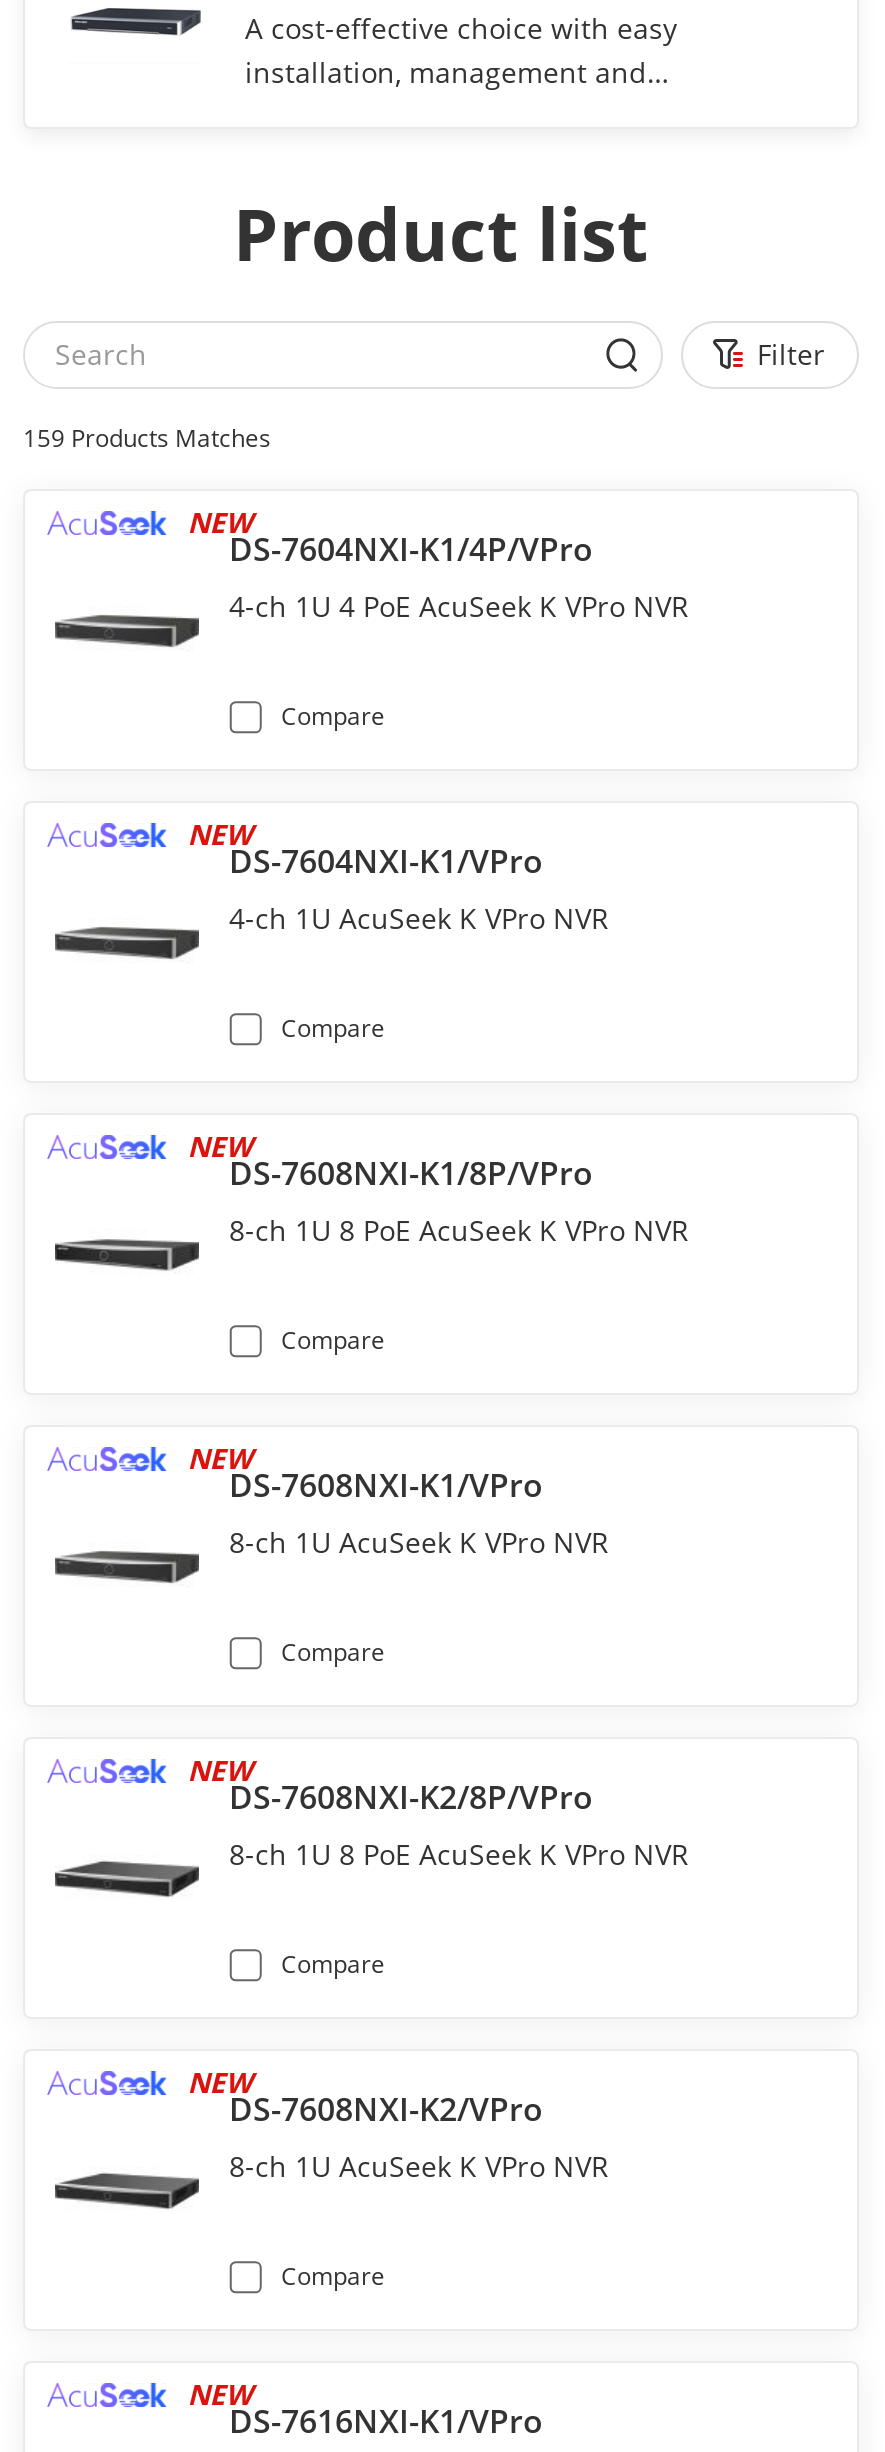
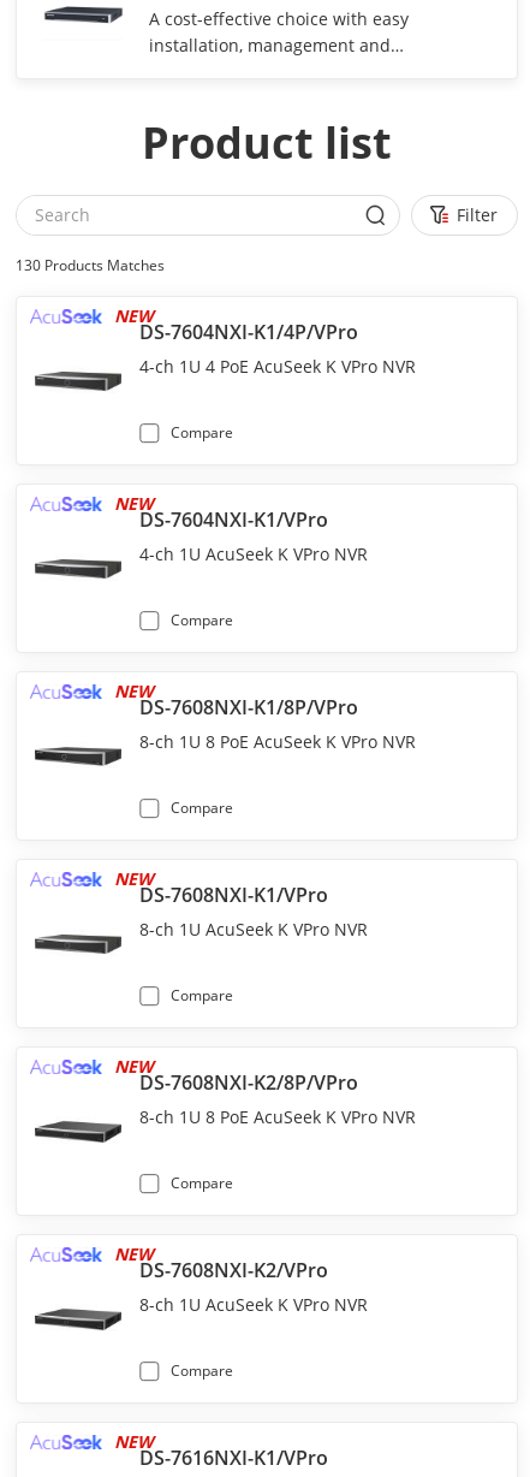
[23,421,271,455] 159 Products Matches -> [16,255,165,276] 130 Products Matches

